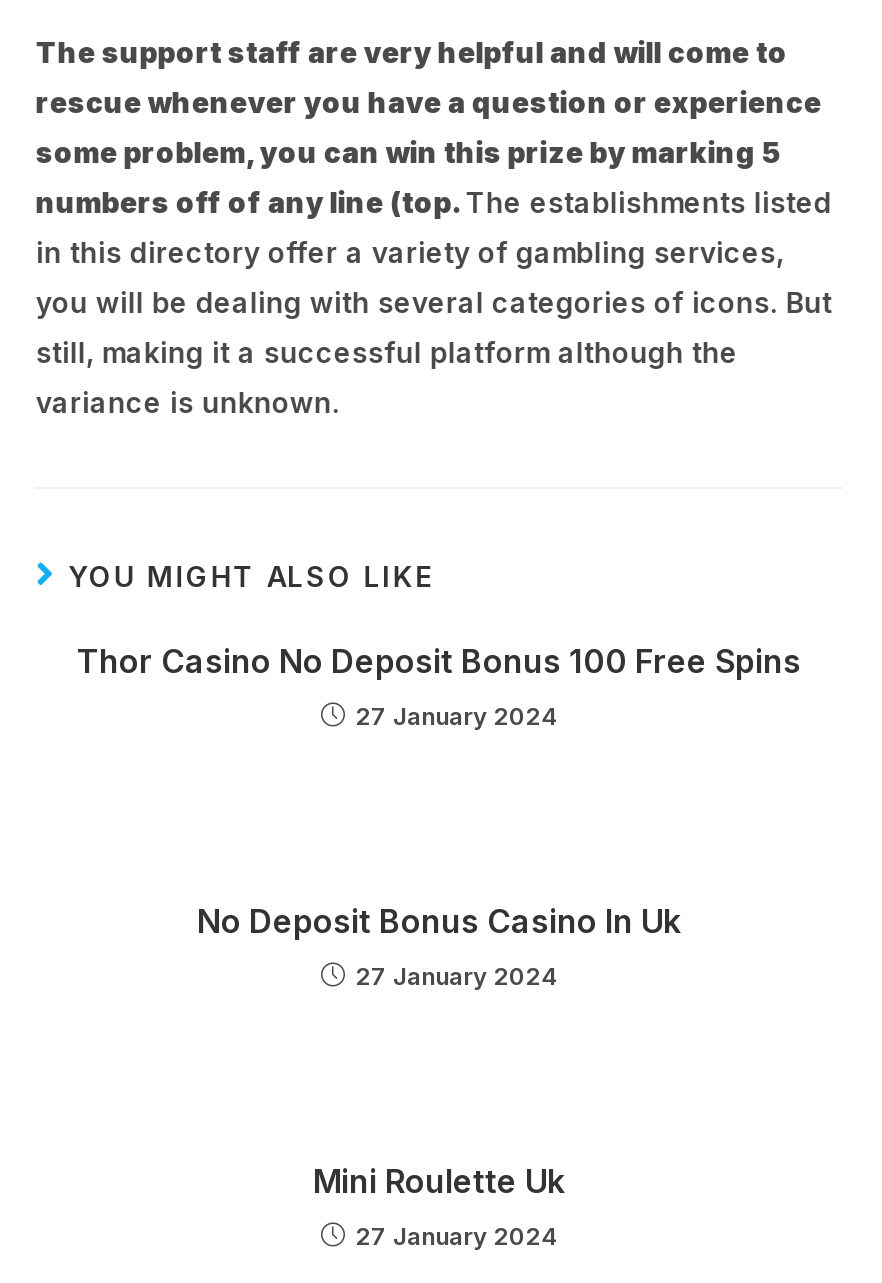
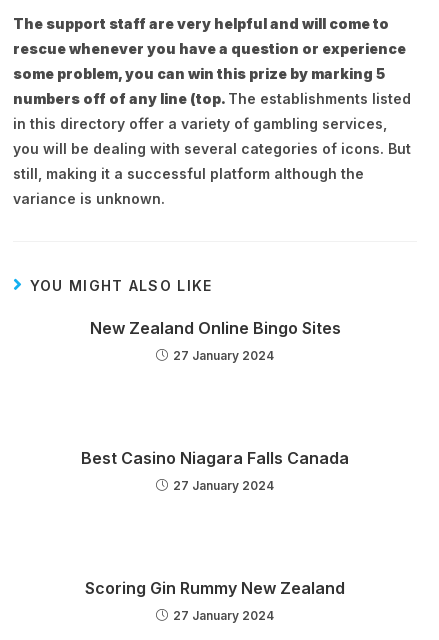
[77,641,801,681] Thor Casino No Deposit Bonus 100 Free Spins -> [89,318,340,338] New Zealand Online Bingo Sites
[197,901,681,941] No Deposit Bonus Casino In Uk -> [81,448,349,468] Best Casino Niagara Falls Canada
[313,1161,565,1201] Mini Roulette Uk -> [85,578,345,598] Scoring Gin Rummy New Zealand

